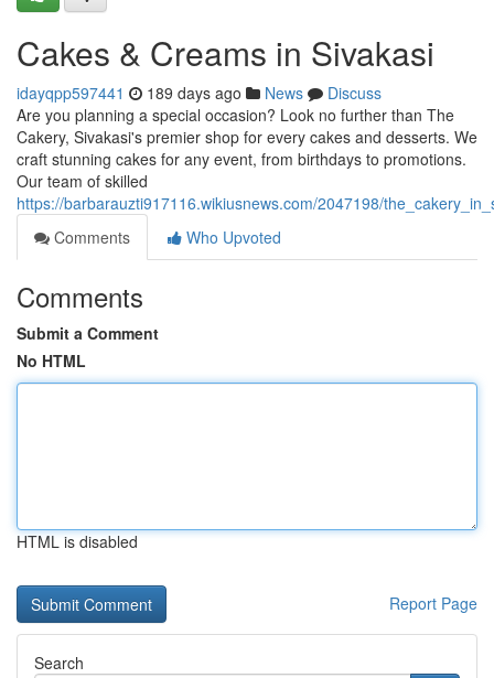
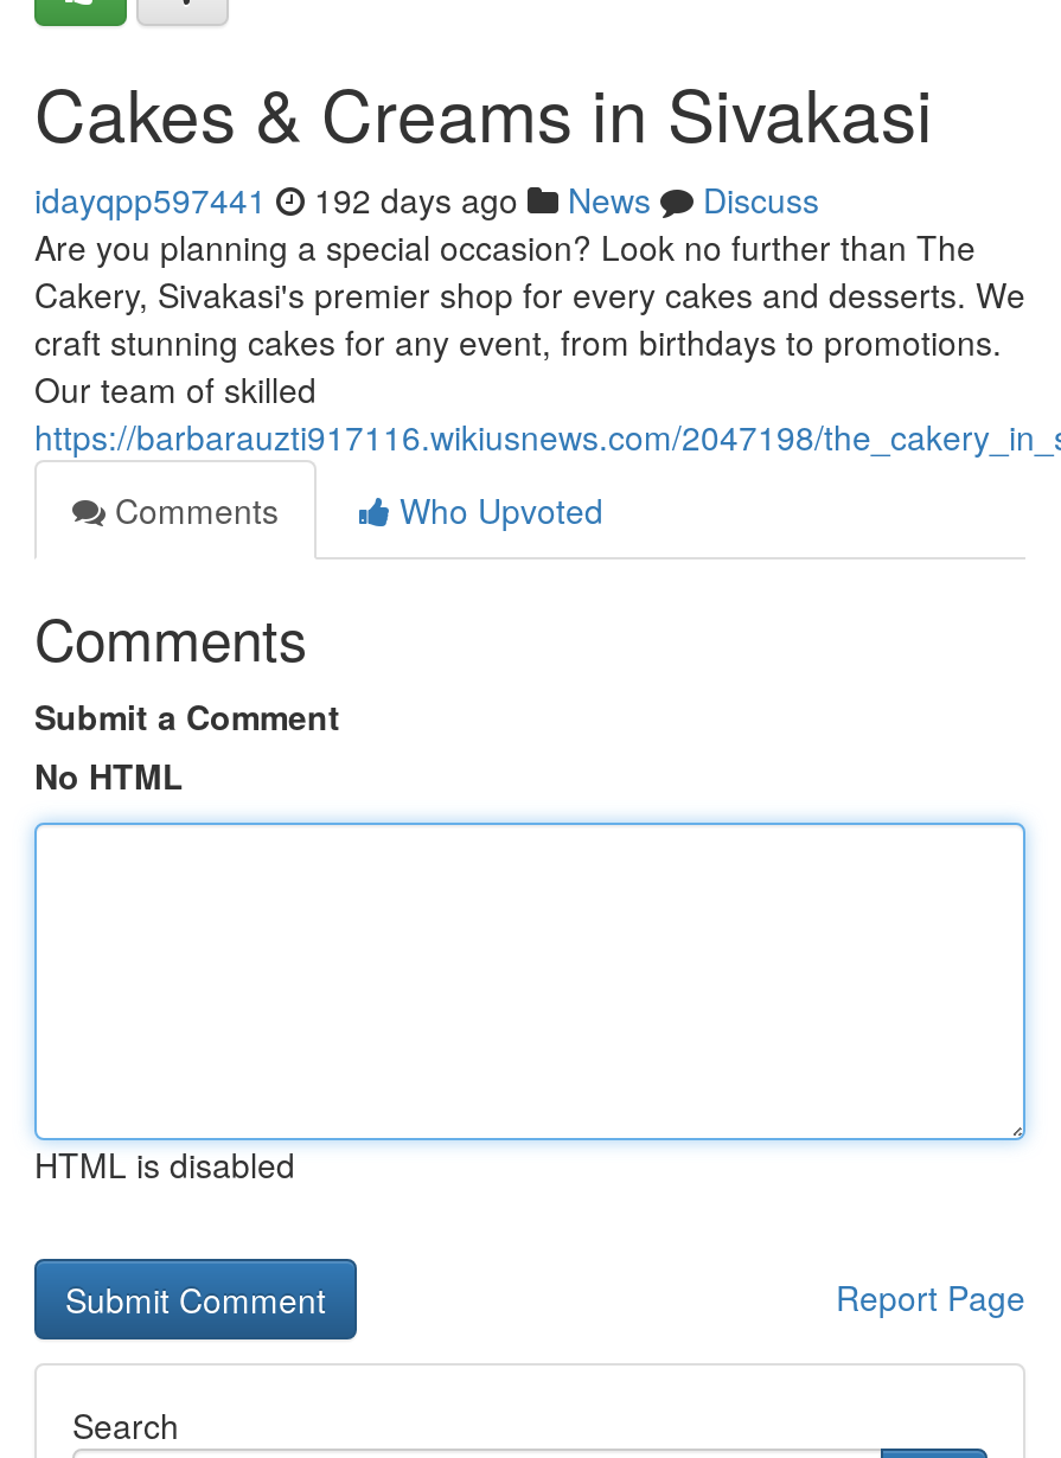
[17,82,382,104] idayqpp597441 189 days ago News Discuss -> [34,175,819,223] idayqpp597441 192 days ago News Discuss

